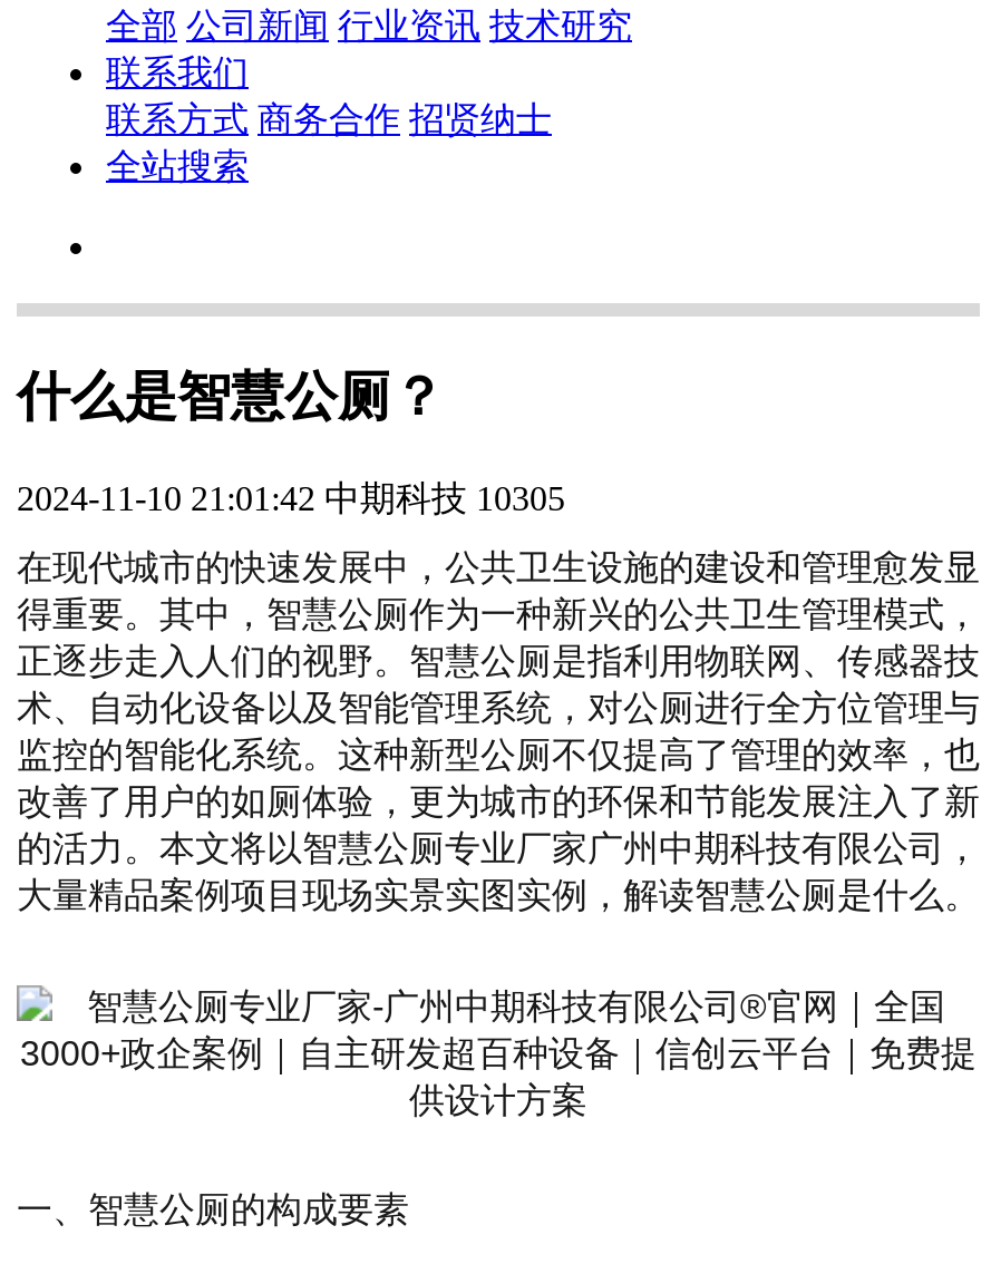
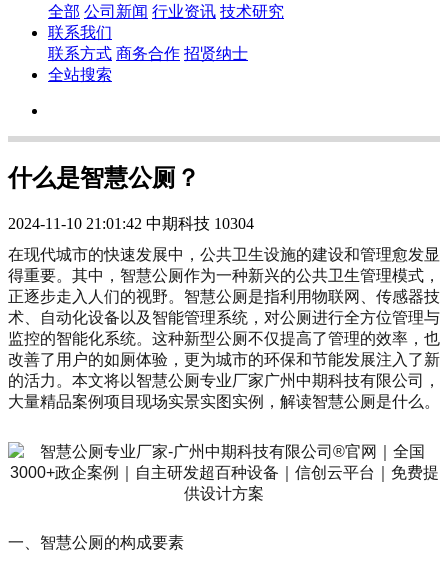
[17,479,565,517] 2024-11-10 21:01:42 中期科技 10305 -> [8,215,254,232] 2024-11-10 21:01:42 中期科技 10304

